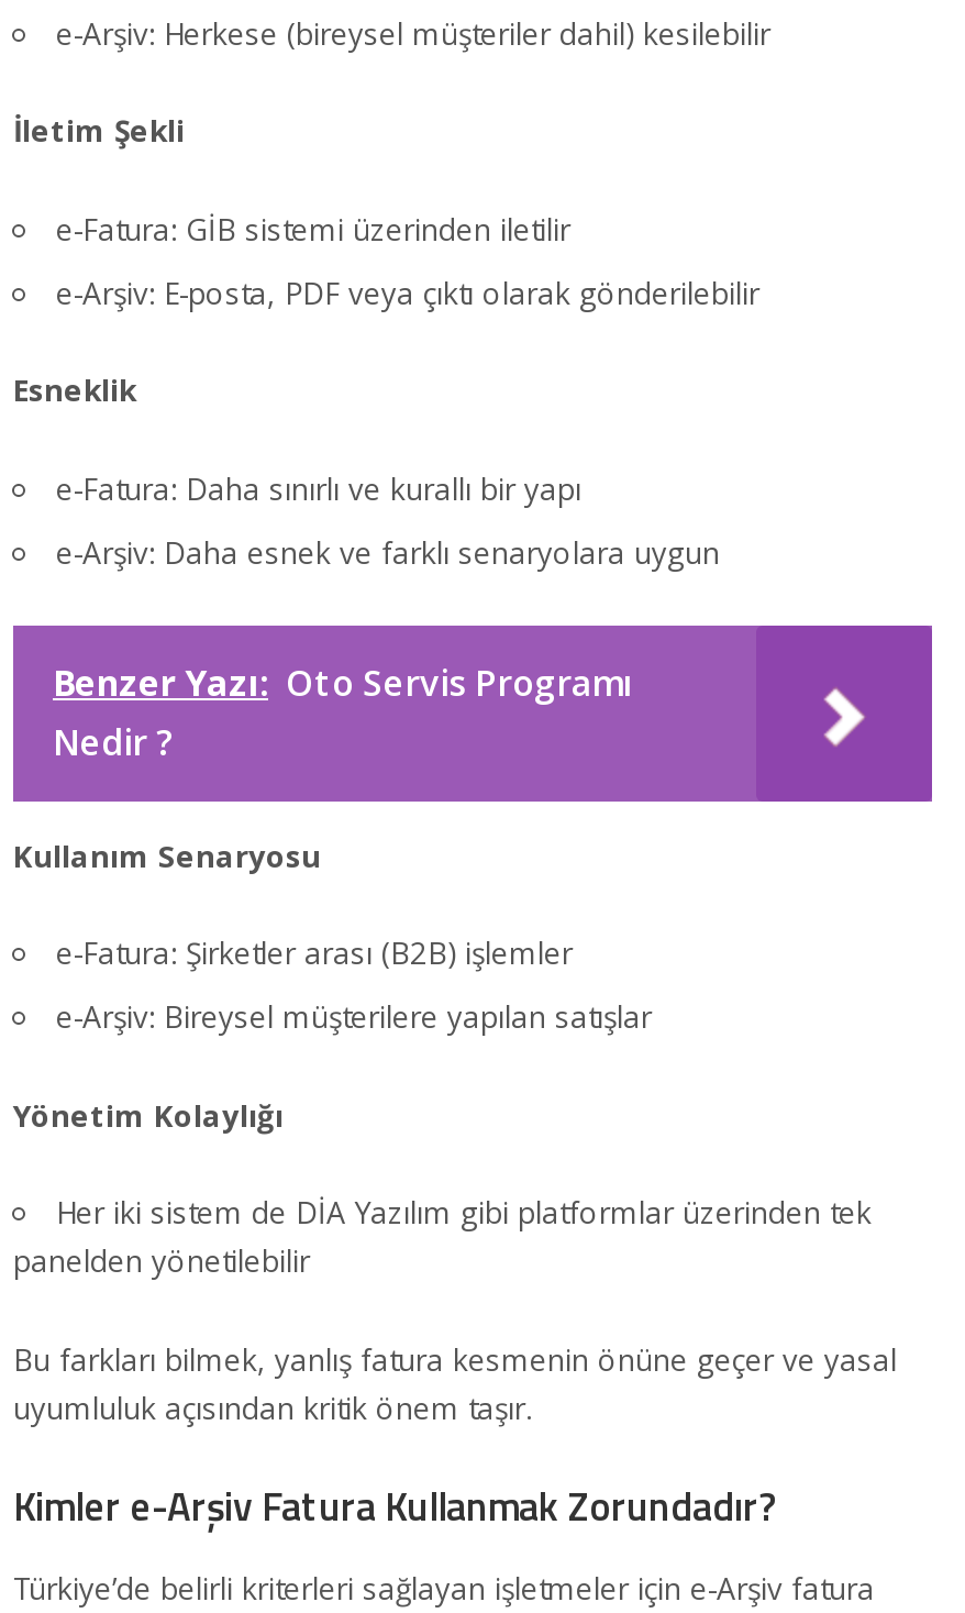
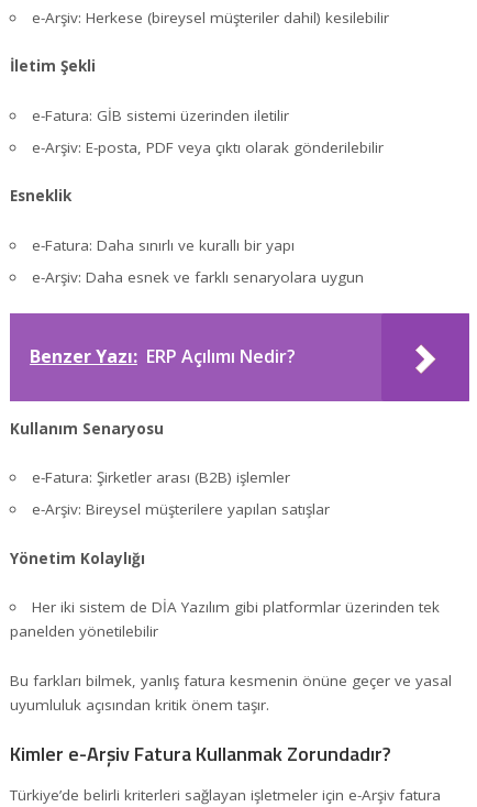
[53,659,631,766] Benzer Yazı: Oto Servis Programı | Nedir ? -> [30,344,296,368] Benzer Yazı: ERP Açılımı Nedir?

